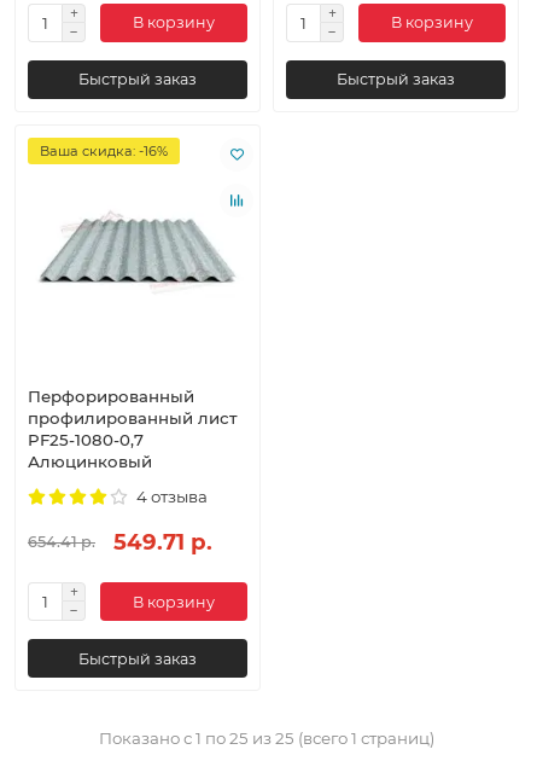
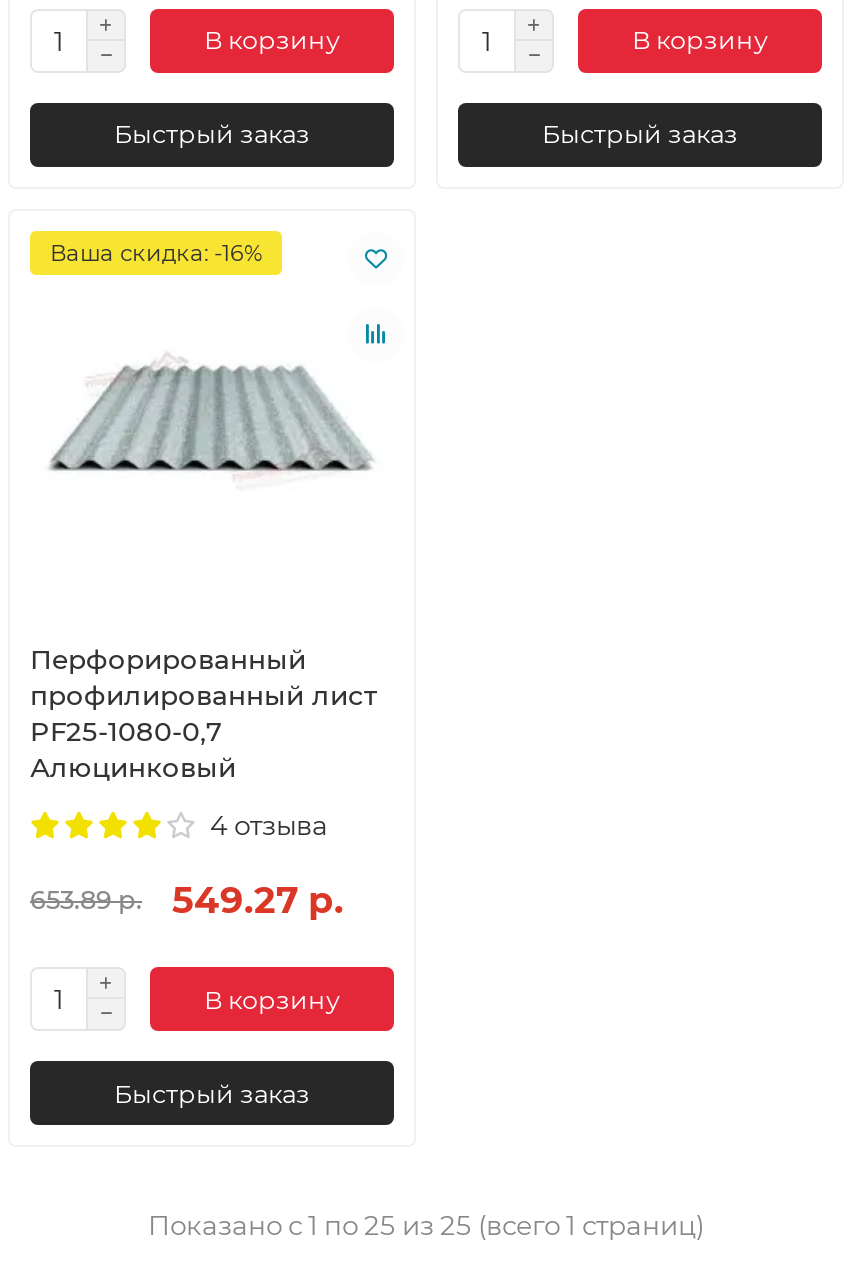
[28,533,95,551] 654.41 р. -> [30,885,142,915] 653.89 р.
[113,528,212,556] 549.71 р. -> [172,877,344,923] 549.27 р.

